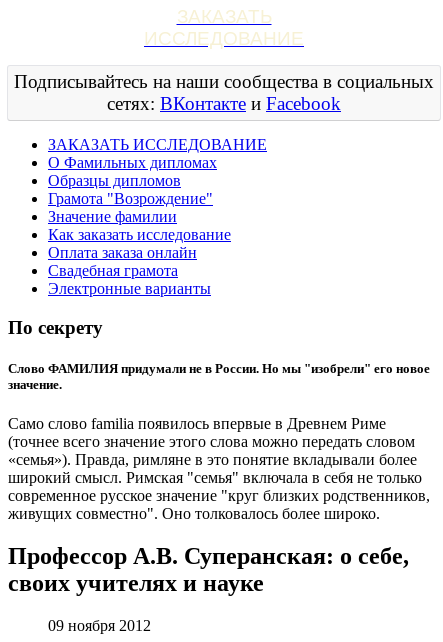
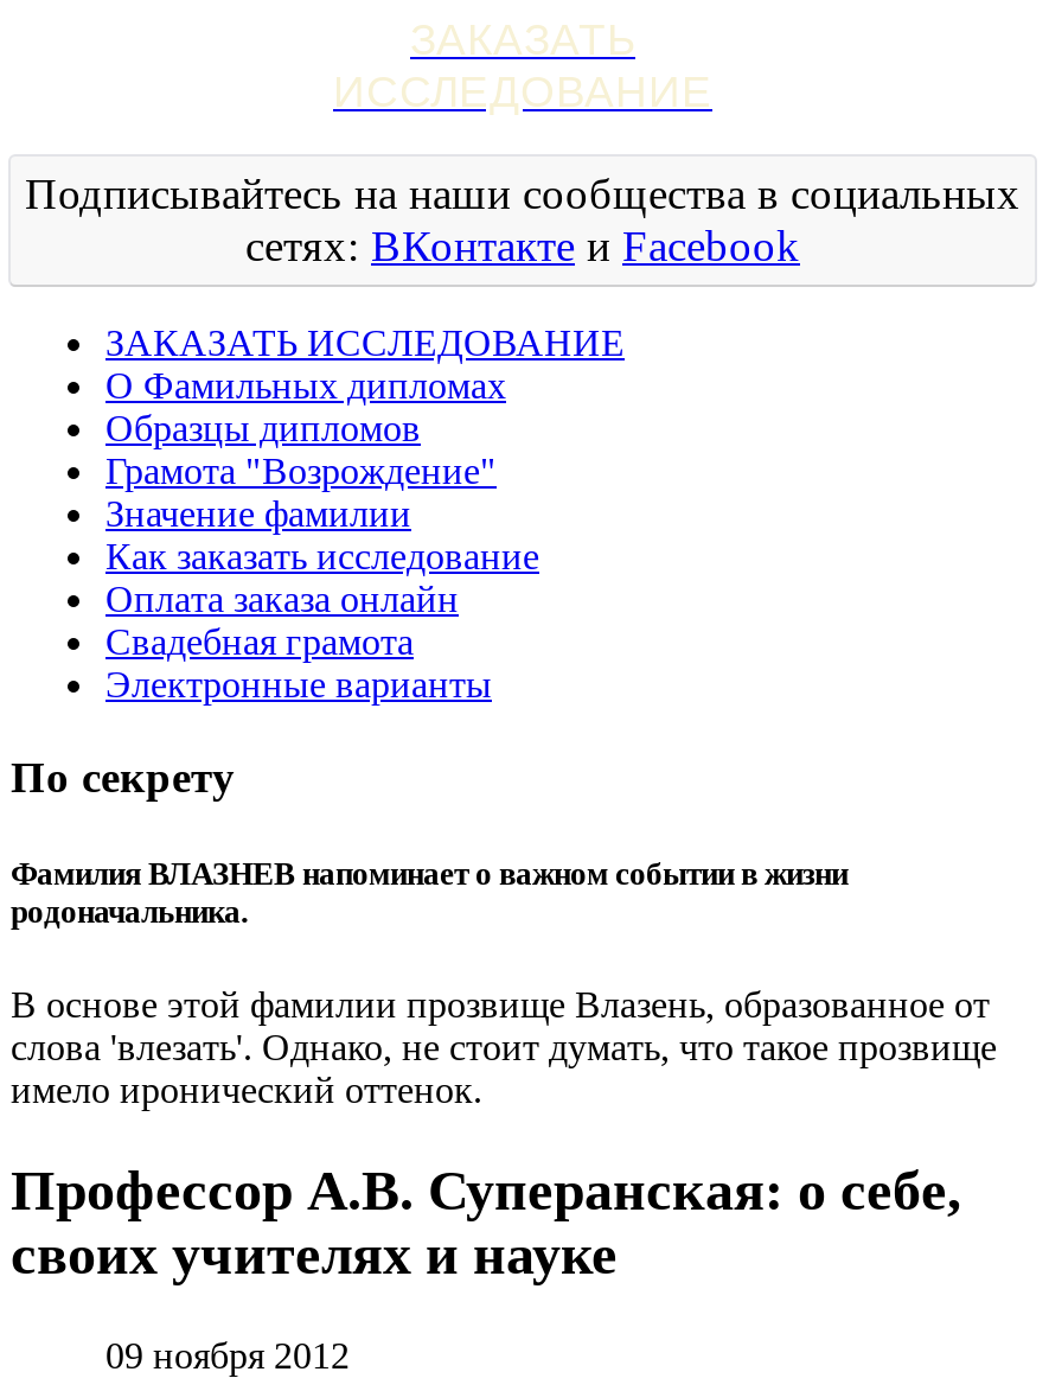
[8,361,430,392] Слово ФАМИЛИЯ придумали не в России. Но мы "изобрели" его новое | значение. -> [11,856,847,929] Фамилия ВЛАЗНЕВ напоминает о важном событии в жизни | родоначальника.
[8,415,430,522] Само слово familia появилось впервые в Древнем Риме | (точнее всего значение этого слова можно передать словом | «семья»). Правда, римляне в это понятие вкладывали более | широкий смысл. Римская "семья" включала в себя не только | современное русское значение "круг близких родственников, | живущих совместно". Оно толковалось более широко. -> [11,984,997,1110] В основе этой фамилии прозвище Влазень, образованное от | слова 'влезать'. Однако, не стоит думать, что такое прозвище | имело иронический оттенок.

